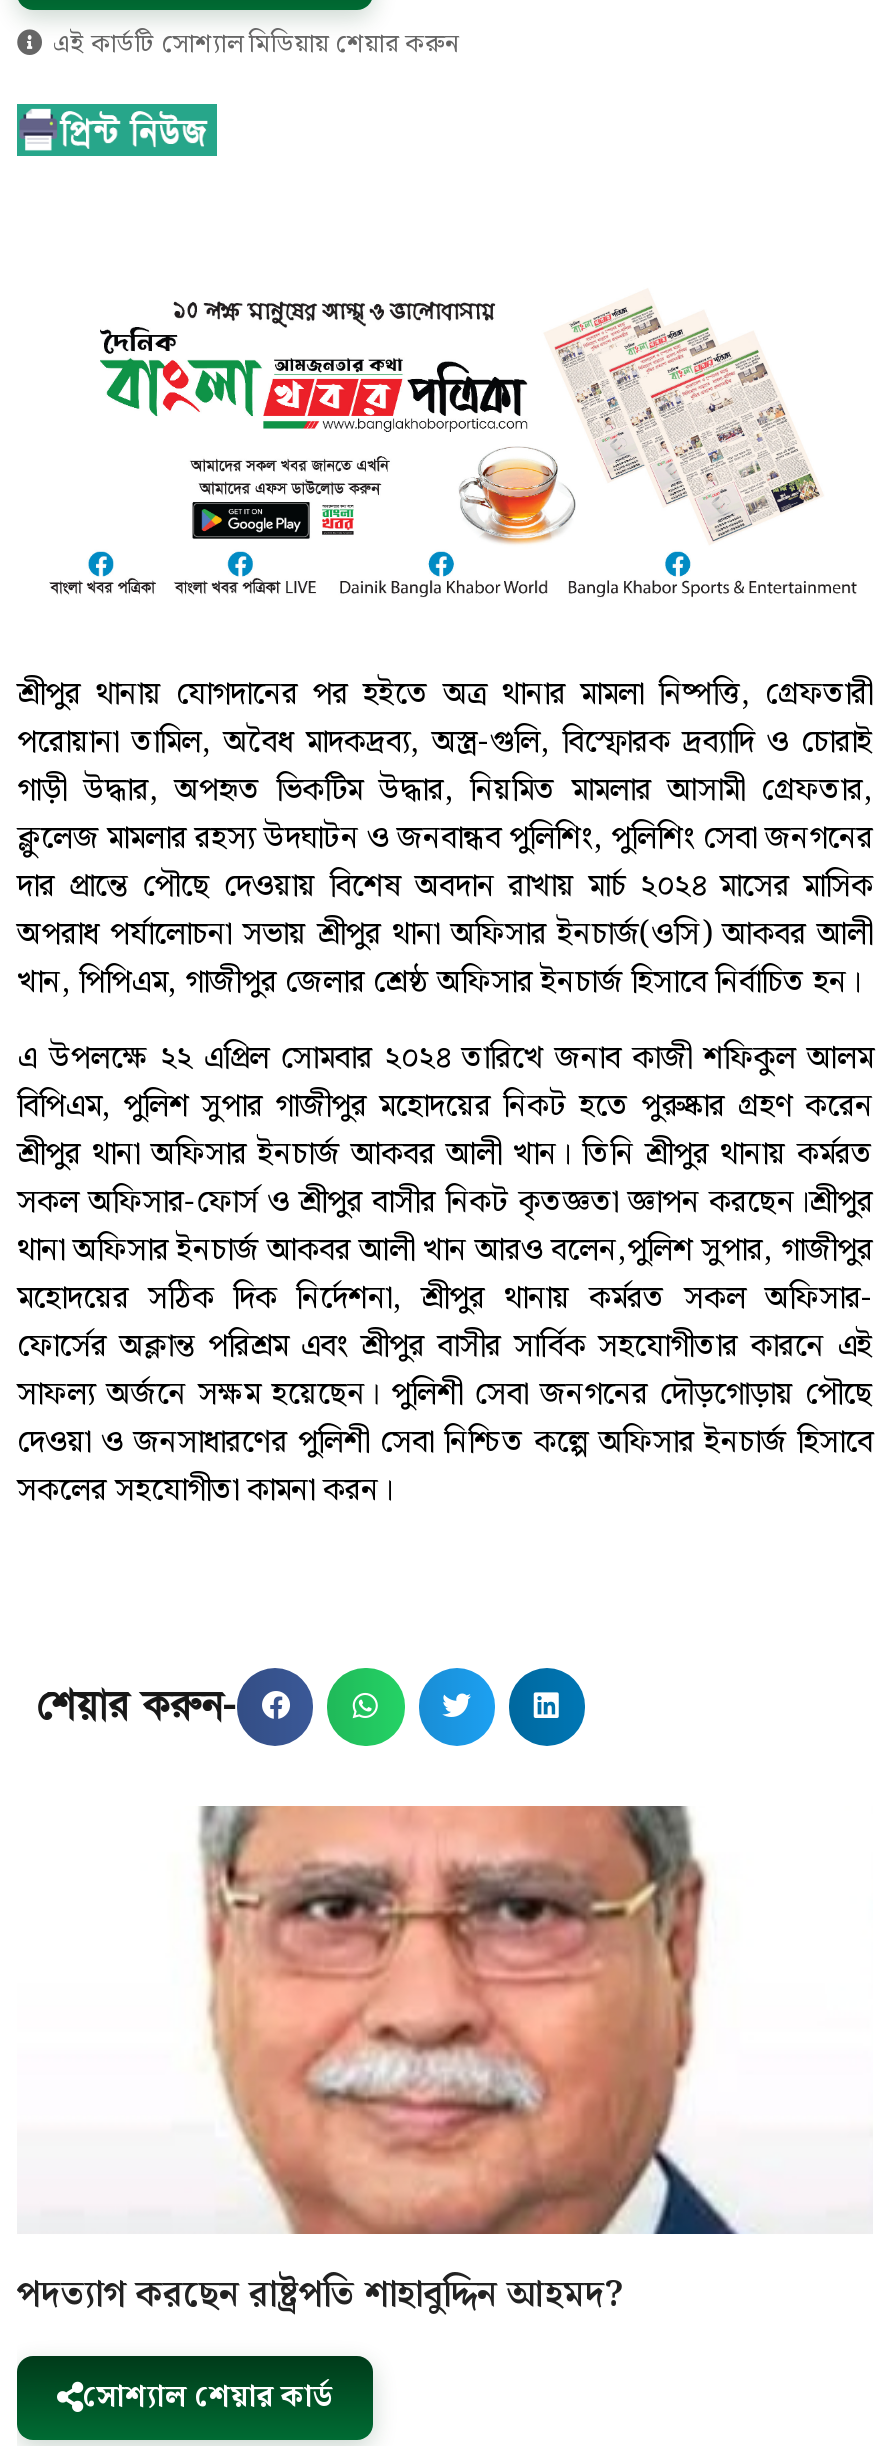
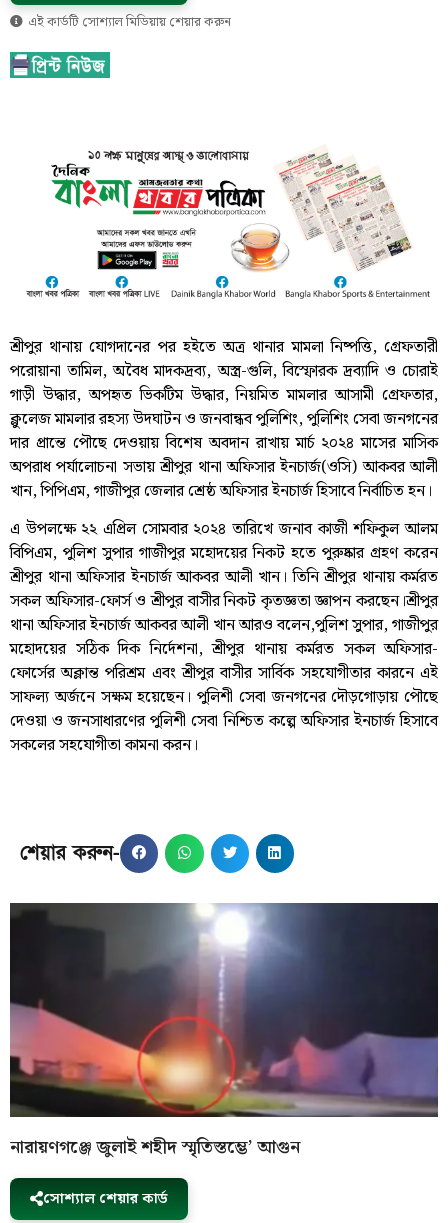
[17,1804,873,2323] [image] | পদত্যাগ করছেন রাষ্ট্রপতি শাহাবুদ্দিন আহমদ? -> [9,902,439,1162] [image] | নারায়ণগঞ্জে জুলাই শহীদ স্মৃতিস্তম্ভে’ আগুন

